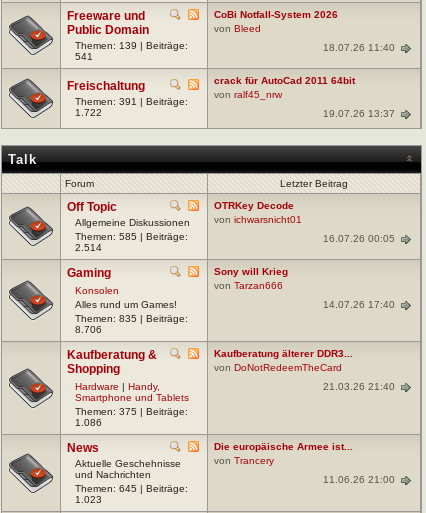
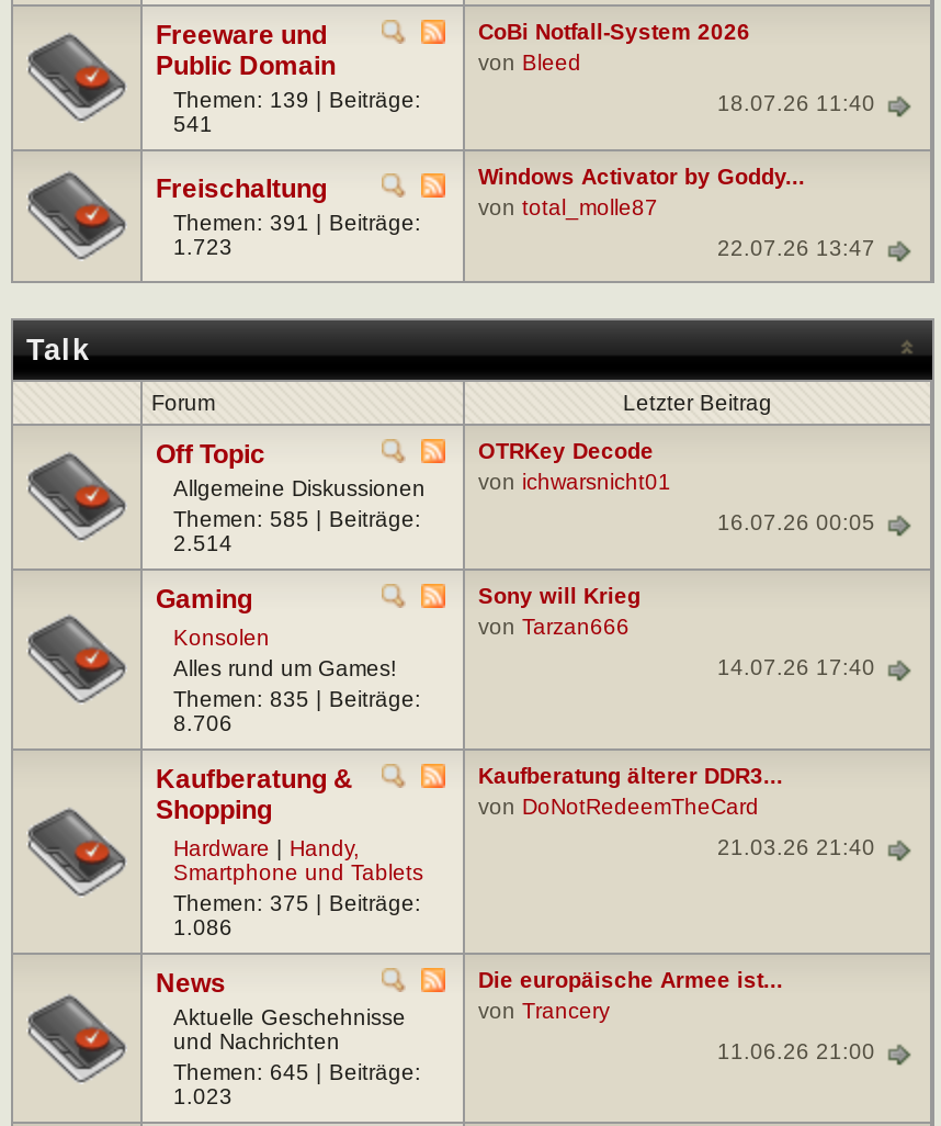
[214,75,355,100] crack für AutoCad 2011 64bit | von ralf45_nrw -> [478,164,805,219] Windows Activator by Goddy... | von total_molle87
[75,107,102,118] 1.722 -> [173,234,233,258] 1.723
[323,107,395,118] 19.07.26 13:37 -> [717,236,875,260] 22.07.26 13:47

